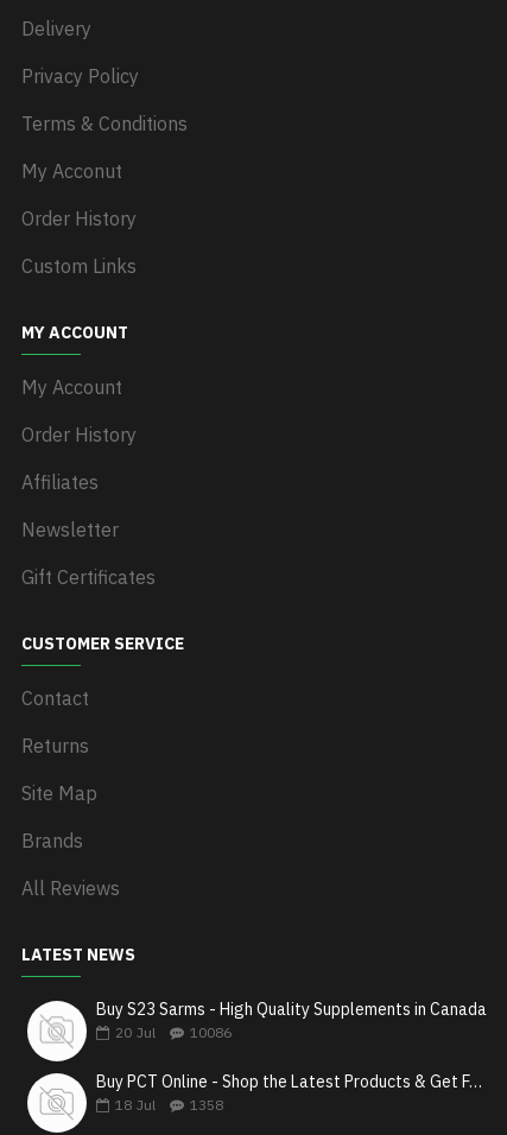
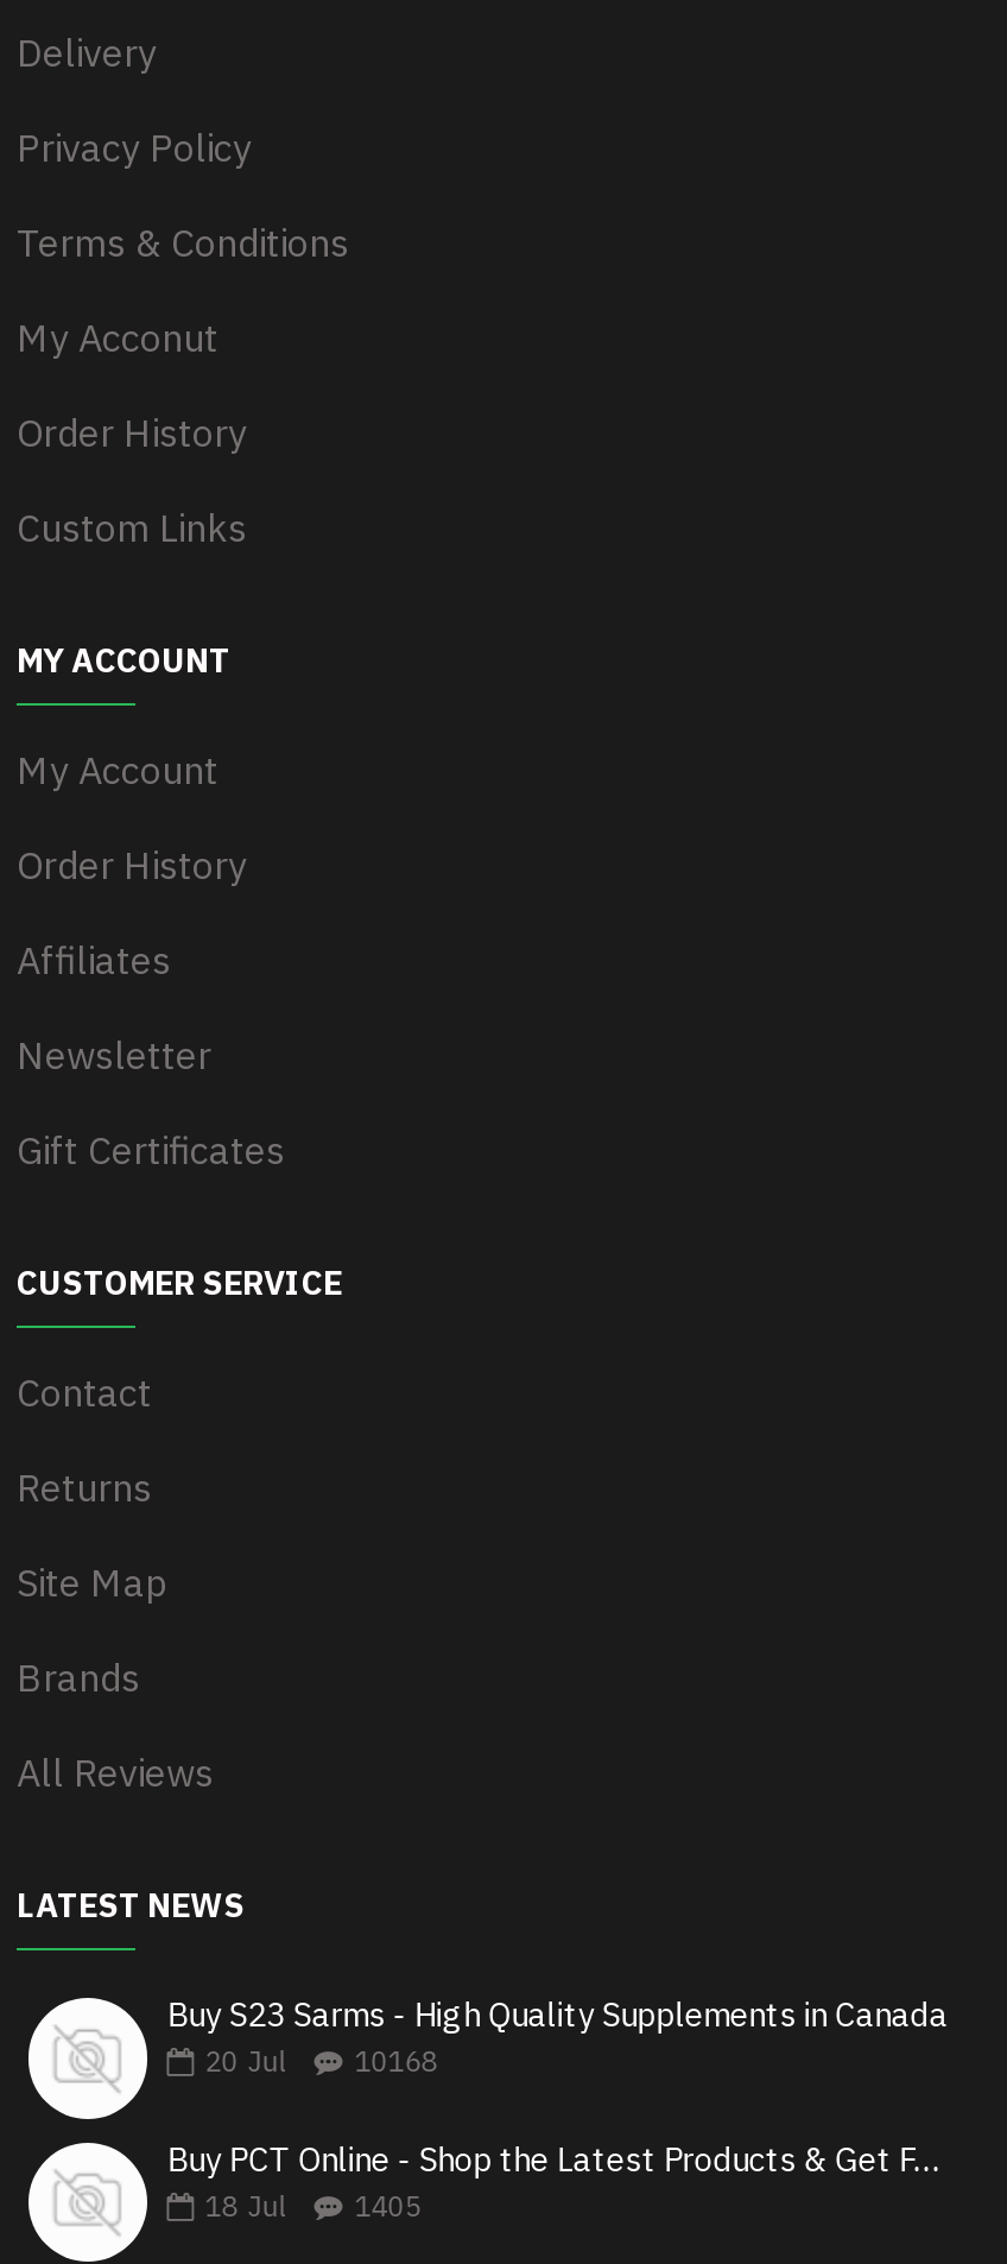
[115,1024,232,1041] 20 Jul 10086 -> [205,2044,437,2079] 20 Jul 10168
[115,1095,223,1113] 18 Jul 1358 -> [205,2187,421,2222] 18 Jul 1405

